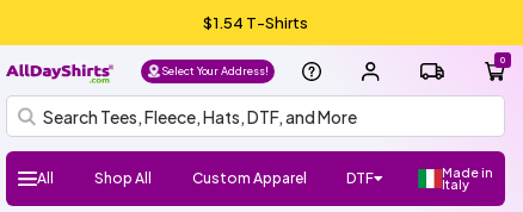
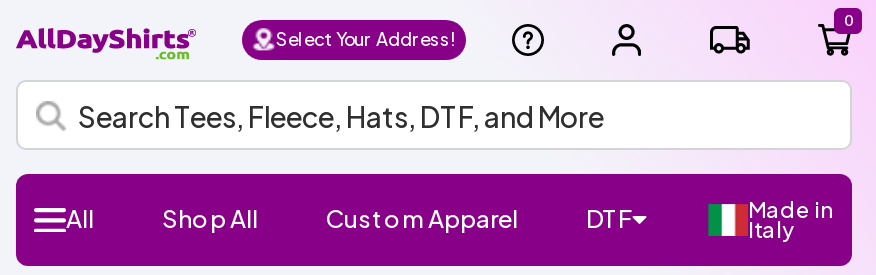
[203,13,308,32] $1.54 T-Shirts -> none

